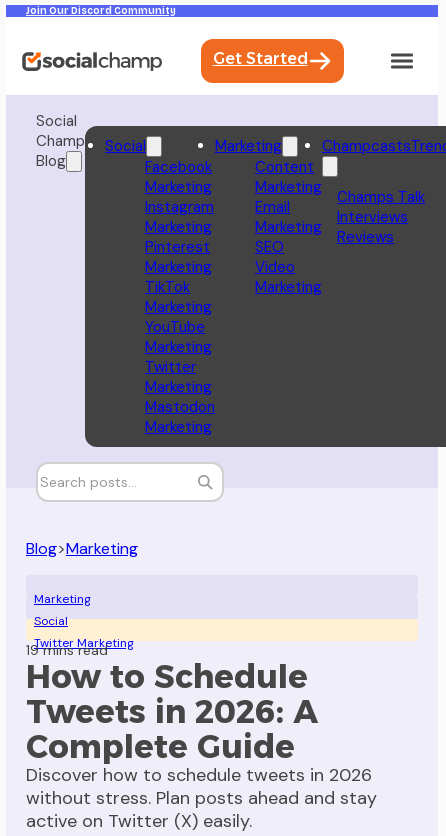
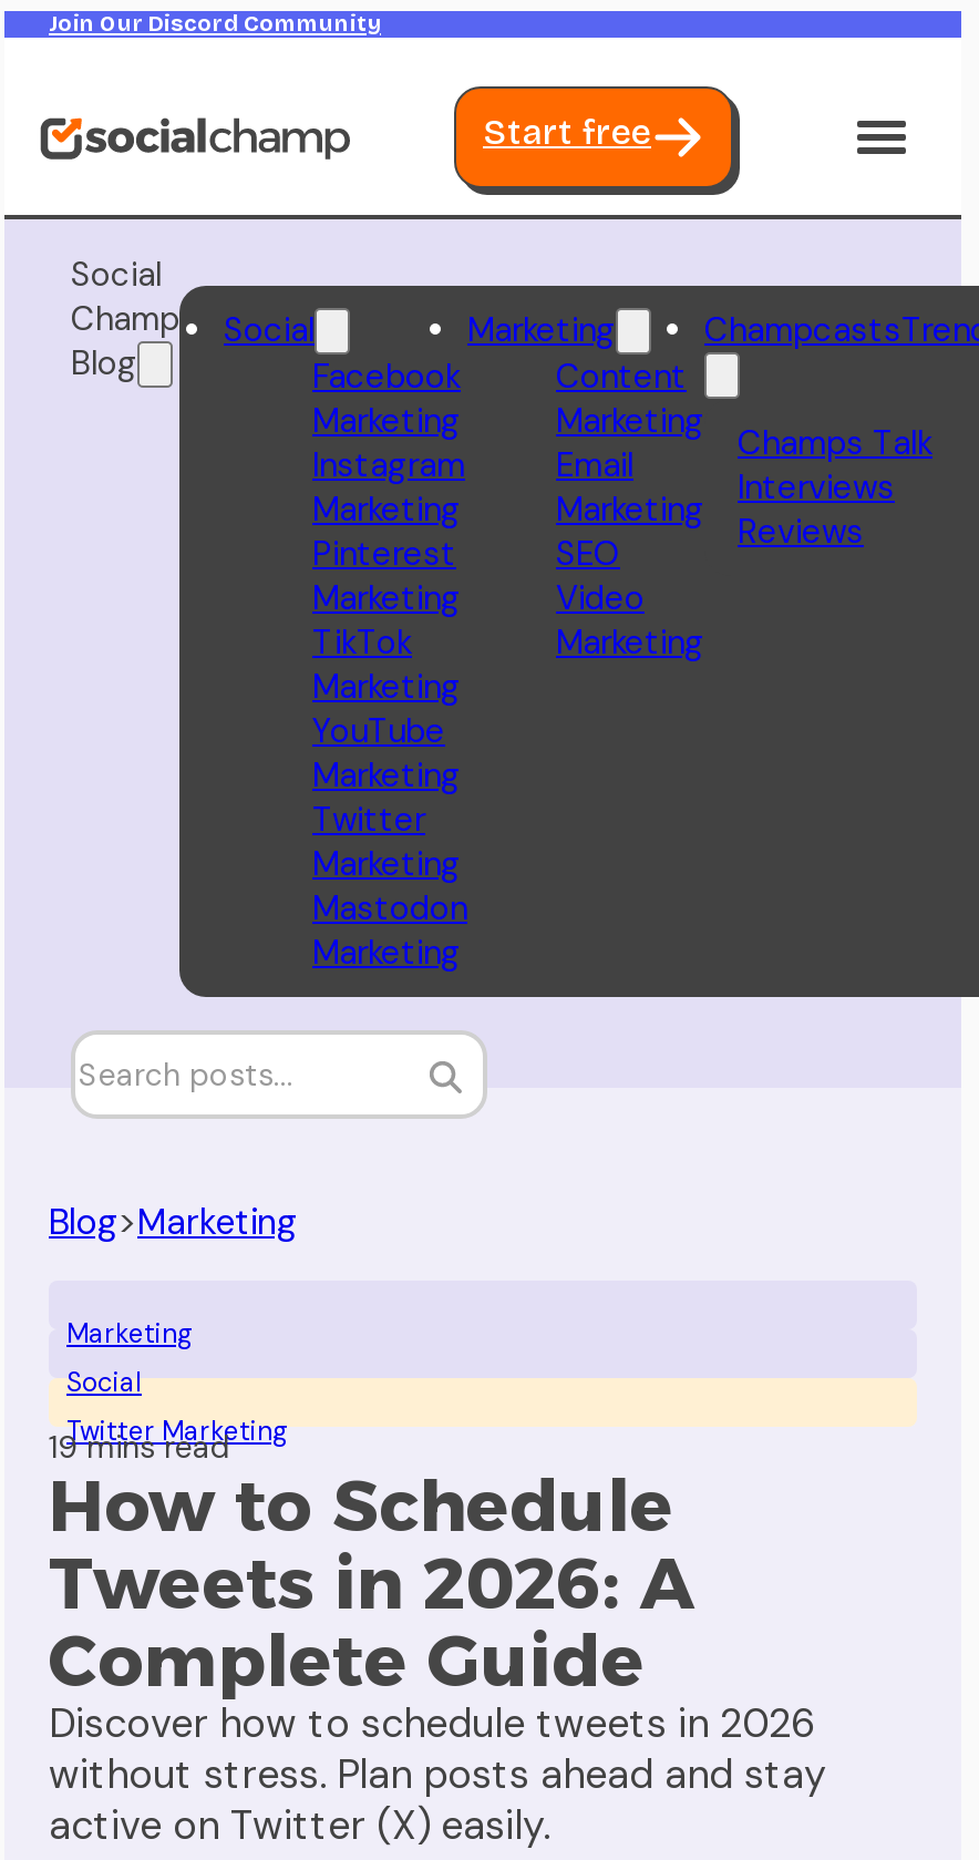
[212,49,307,68] Get Started -> [483,111,651,153] Start free

